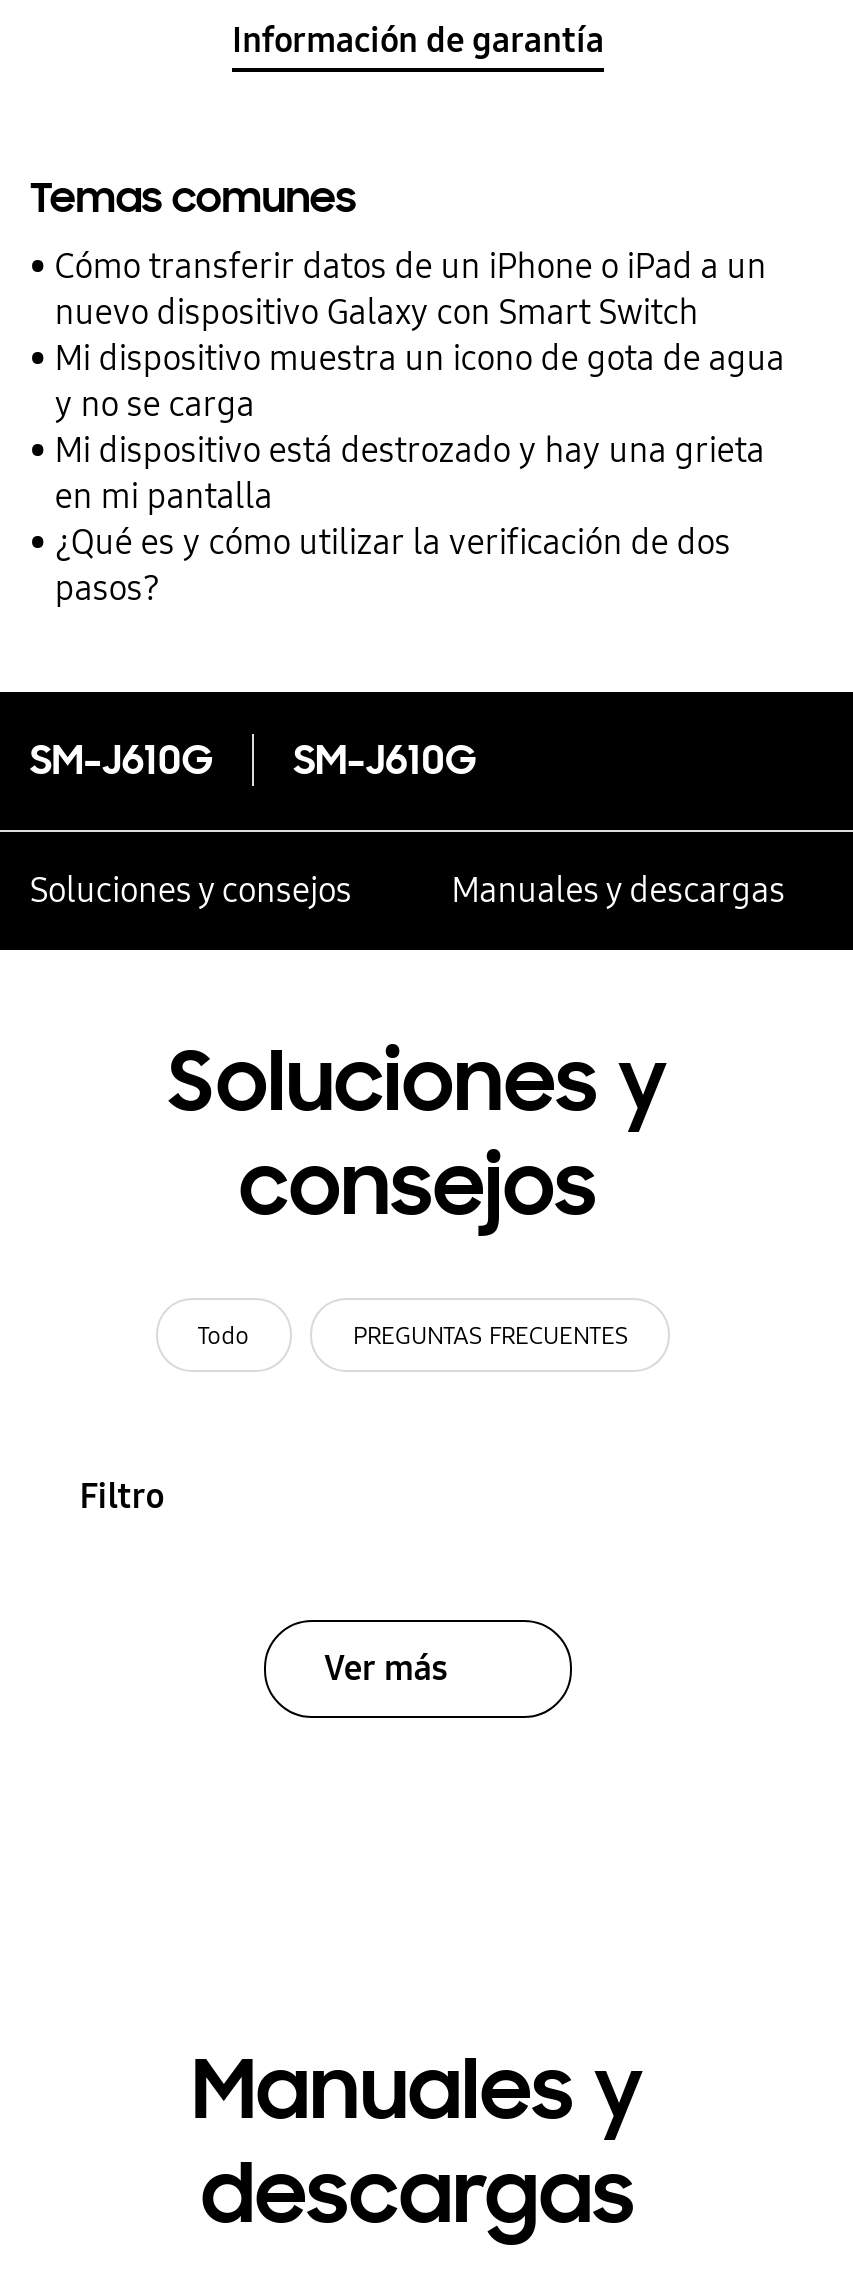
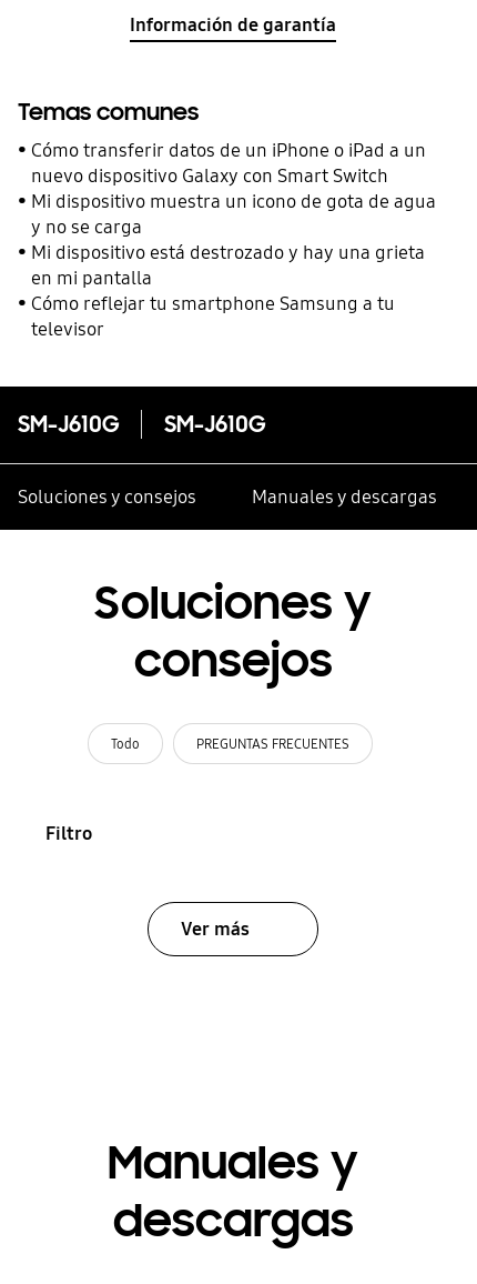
[55,521,731,609] ¿Qué es y cómo utilizar la verificación de dos | pasos? -> [31,292,395,341] Cómo reflejar tu smartphone Samsung a tu | televisor

